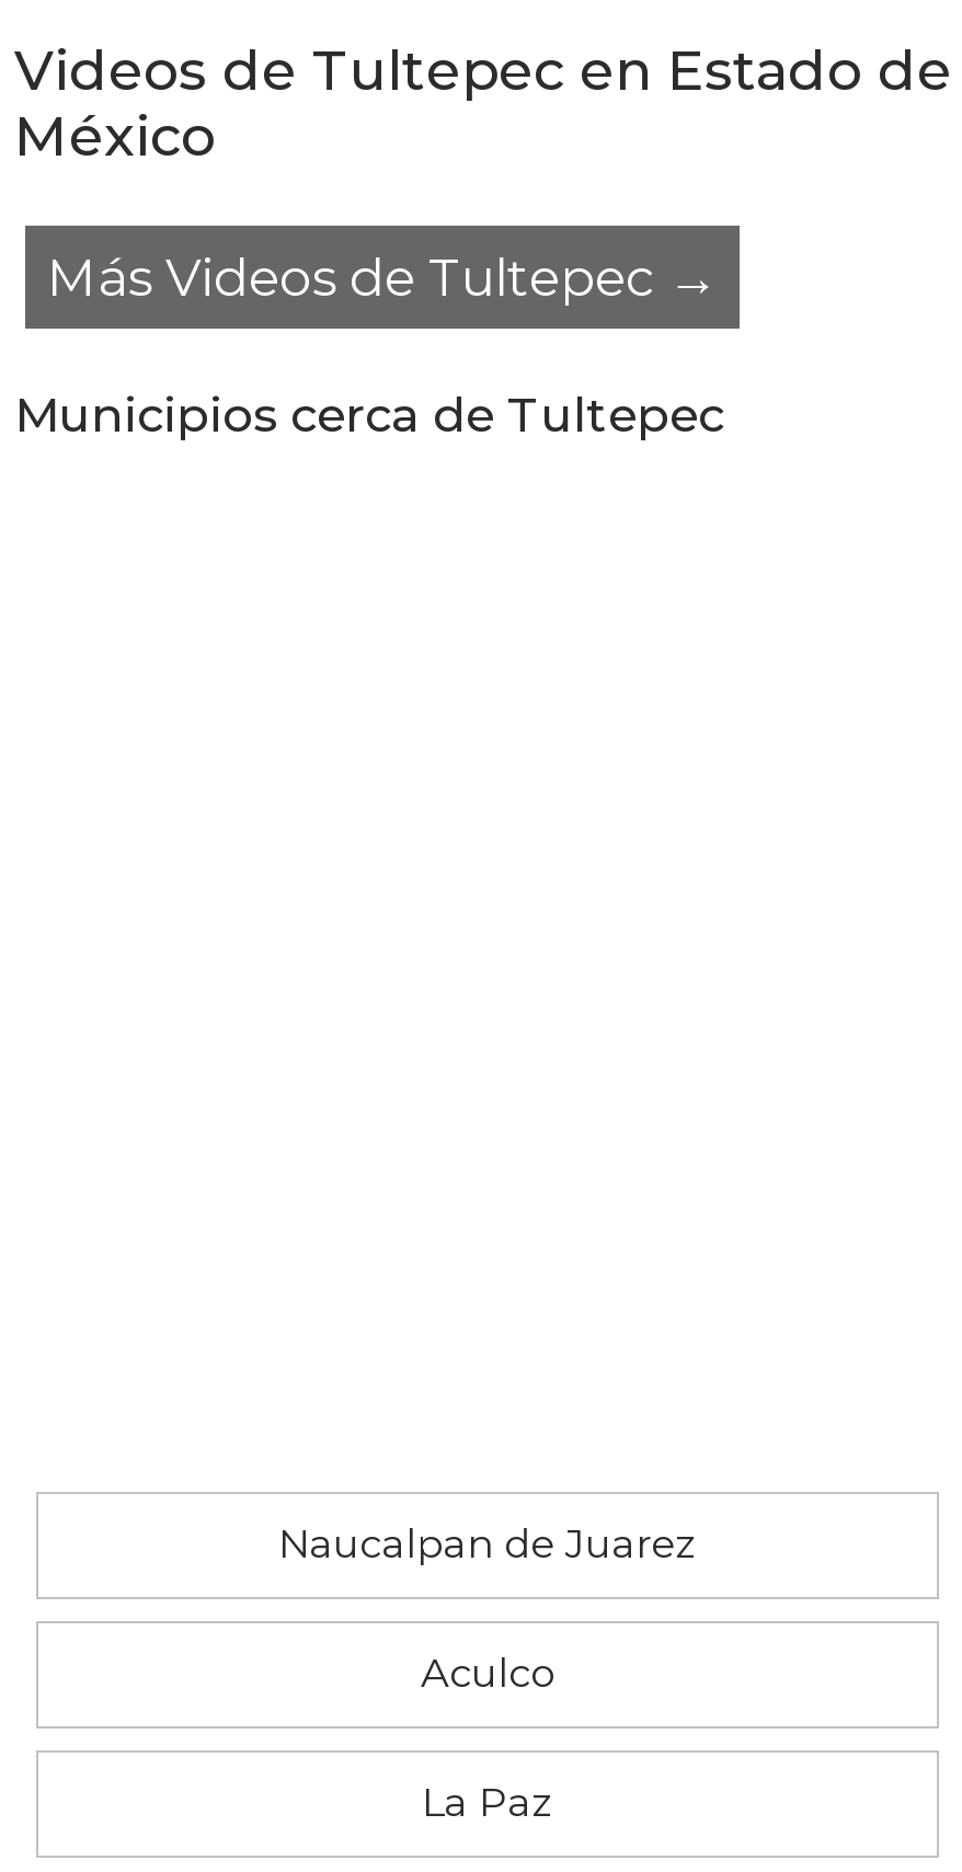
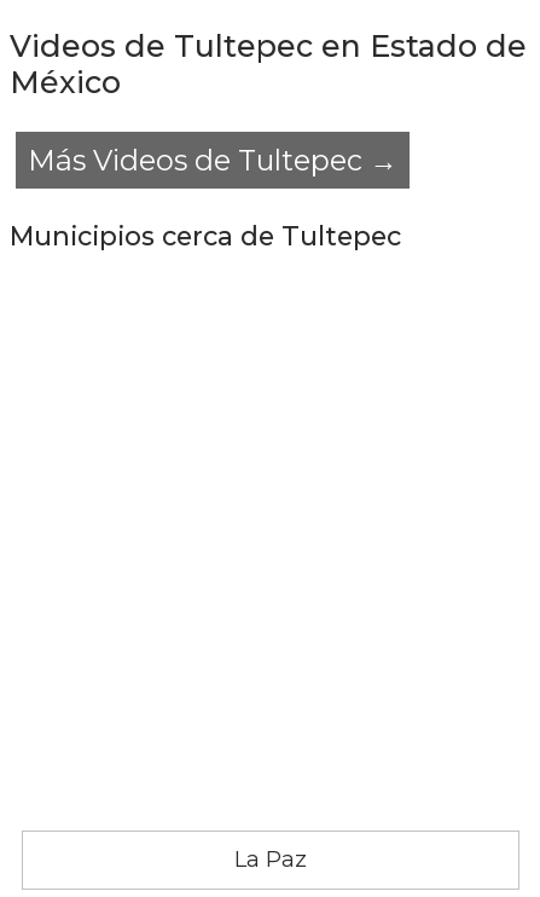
[278,1521,697,1699] Naucalpan de Juarez | Aculco -> none

